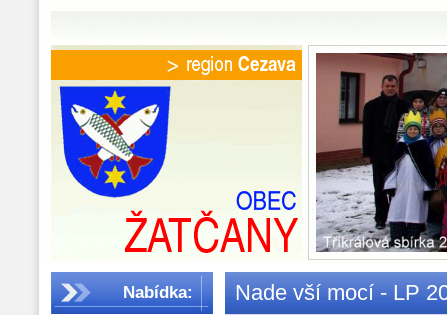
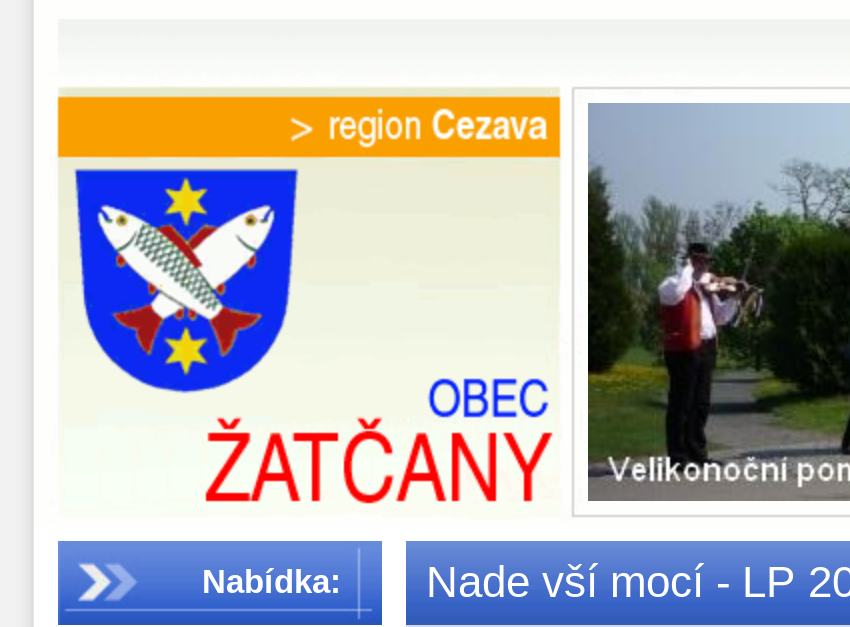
[315,52,444,252] [image] -> [586,103,844,501] [image]

